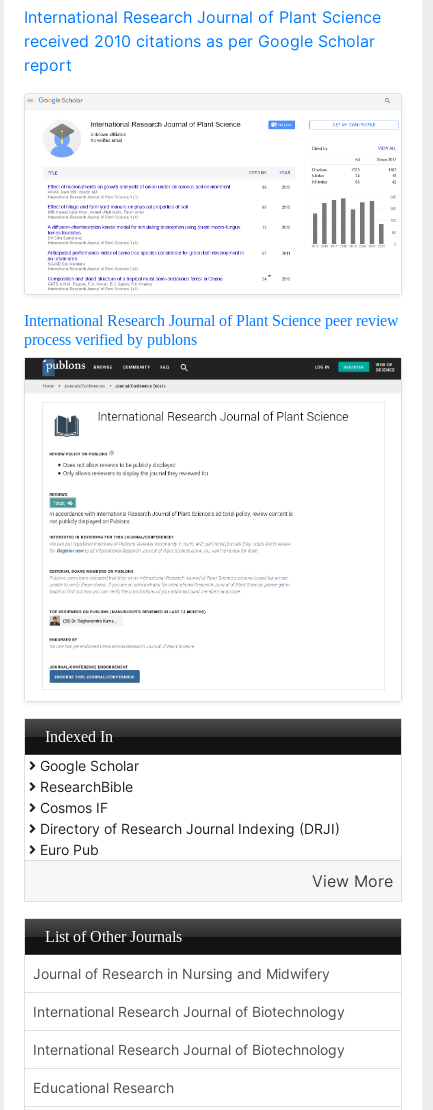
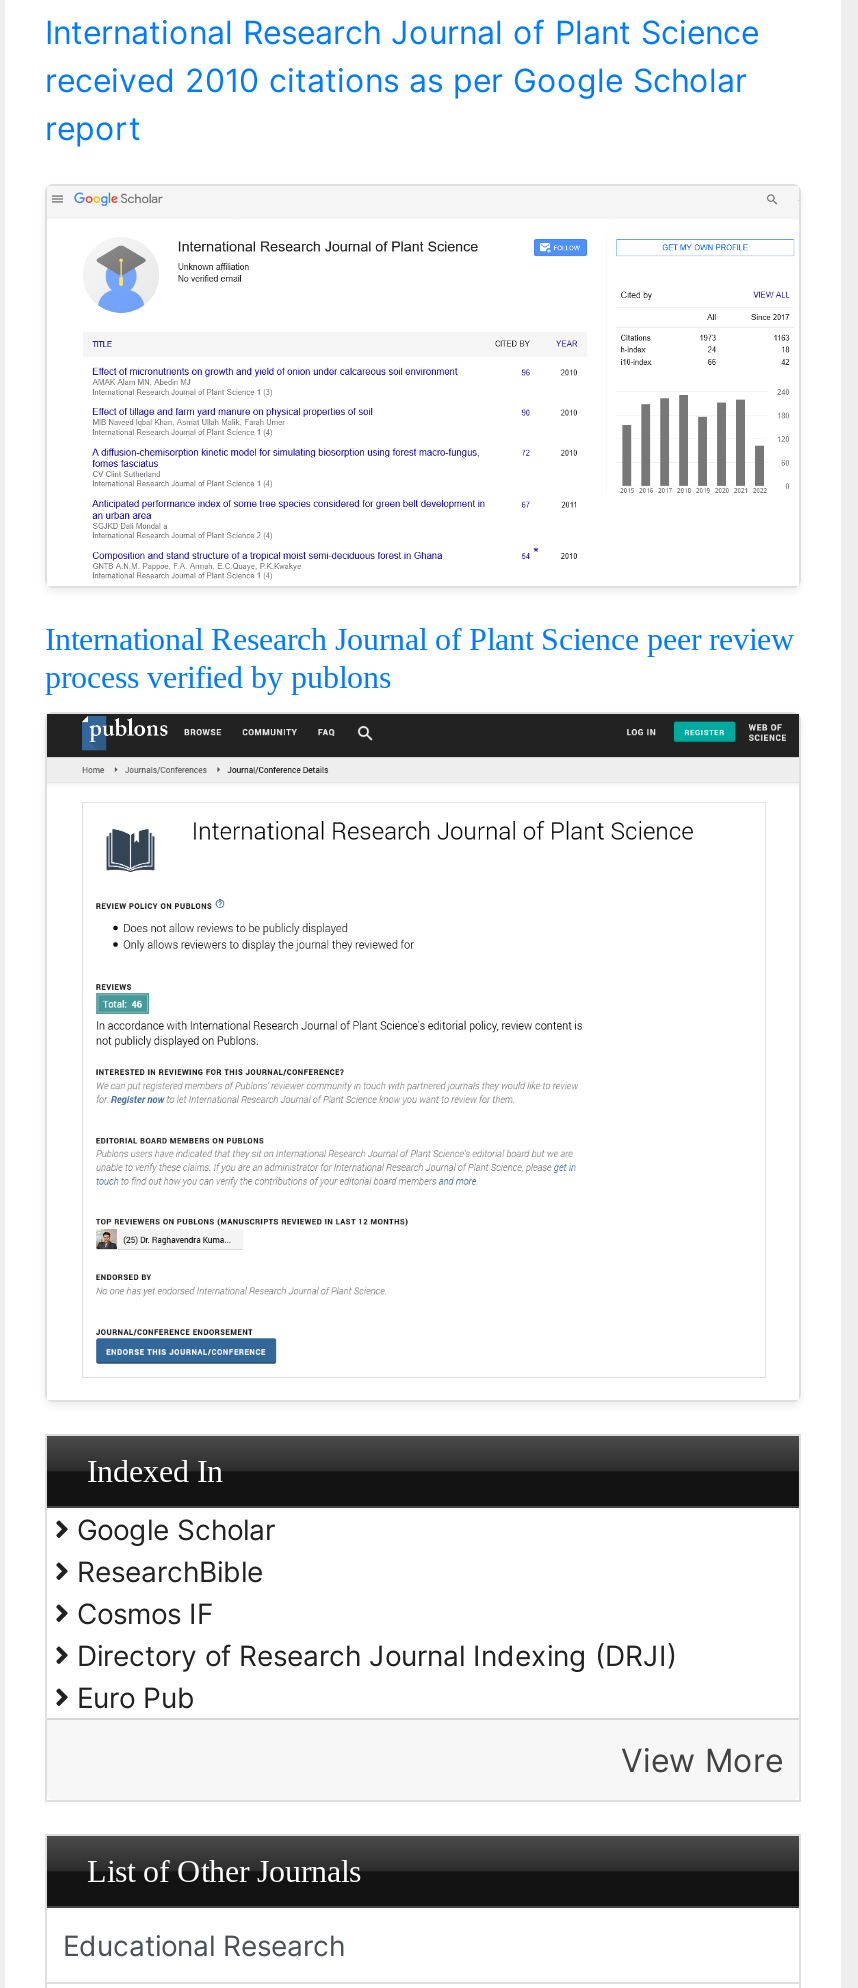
[33,965,345,1058] Journal of Research in Nursing and Midwifery | International Research Journal of Biotechnology | International Research Journal of Biotechnology -> none

